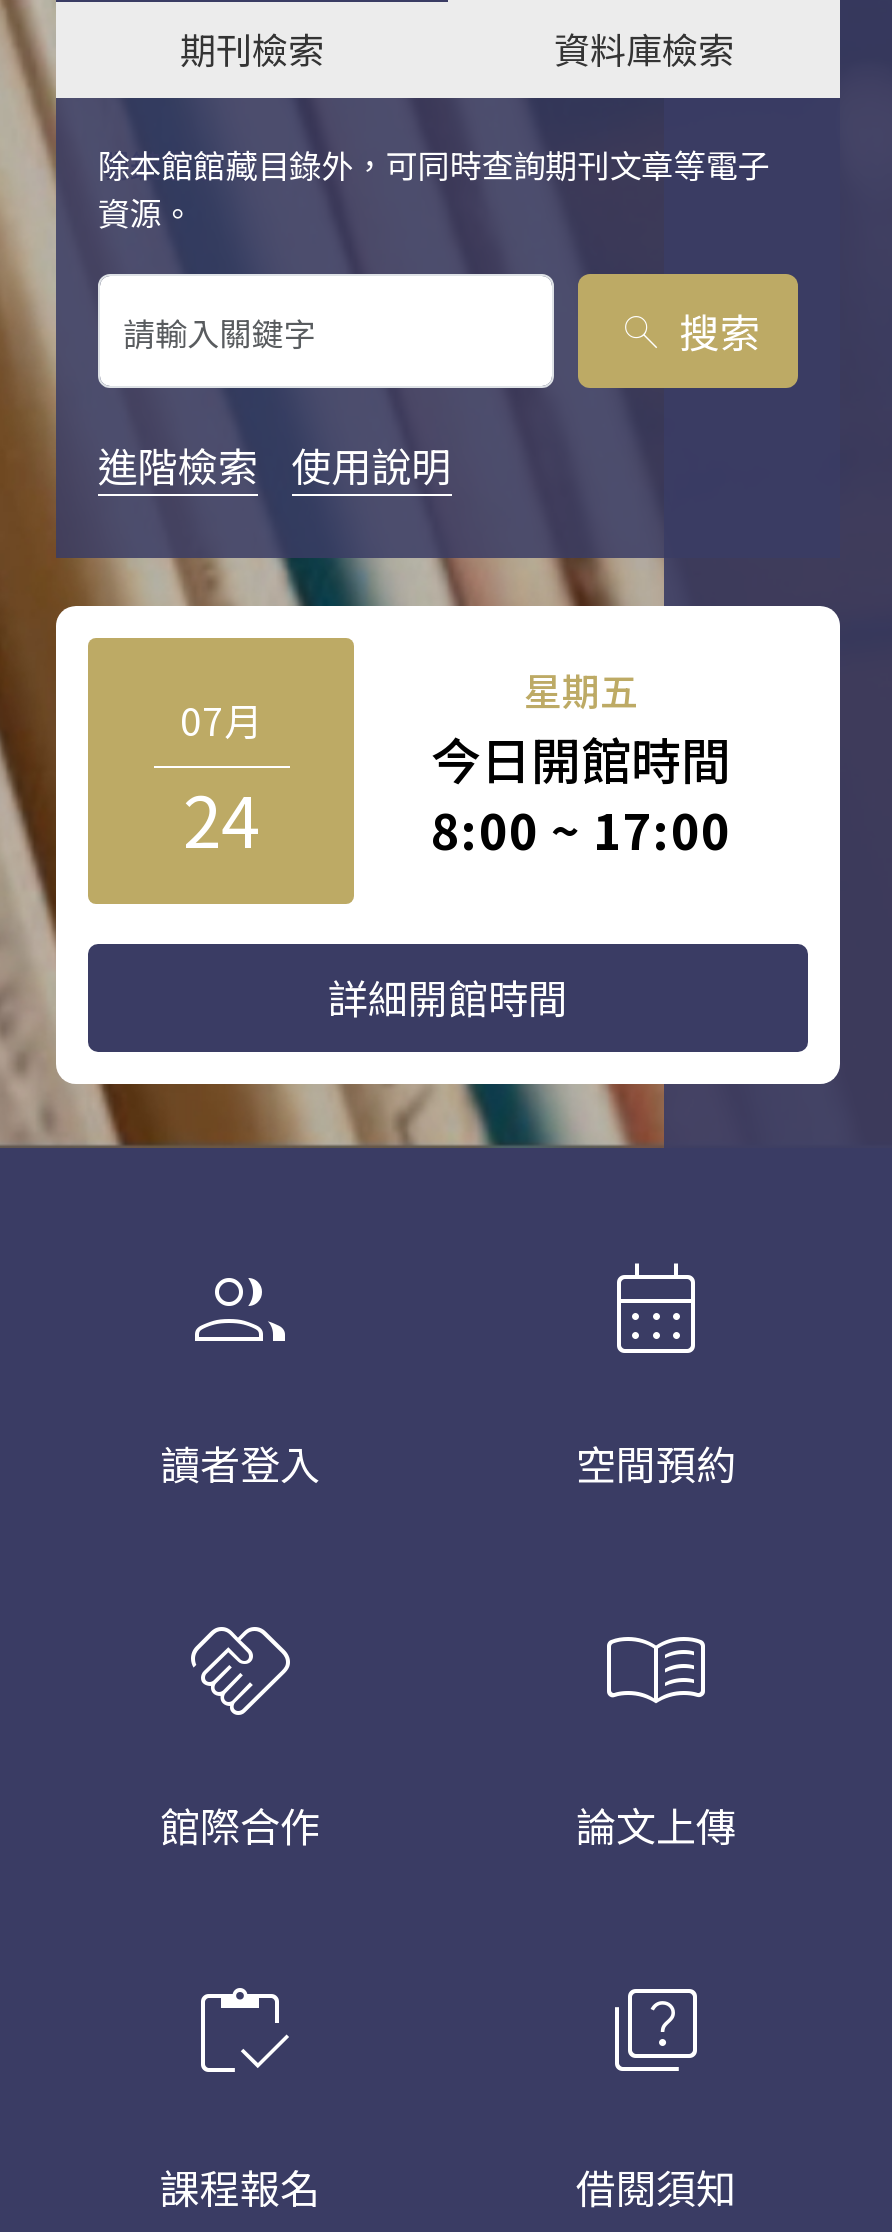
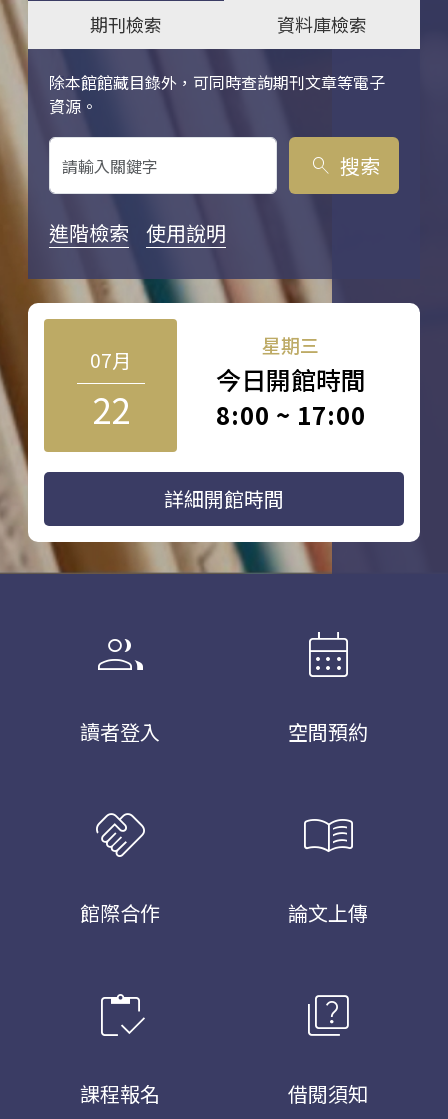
[524,662,638,716] 星期五 -> [262,331,319,358] 星期三
[183,766,259,868] 24 -> [91,383,129,434] 22

